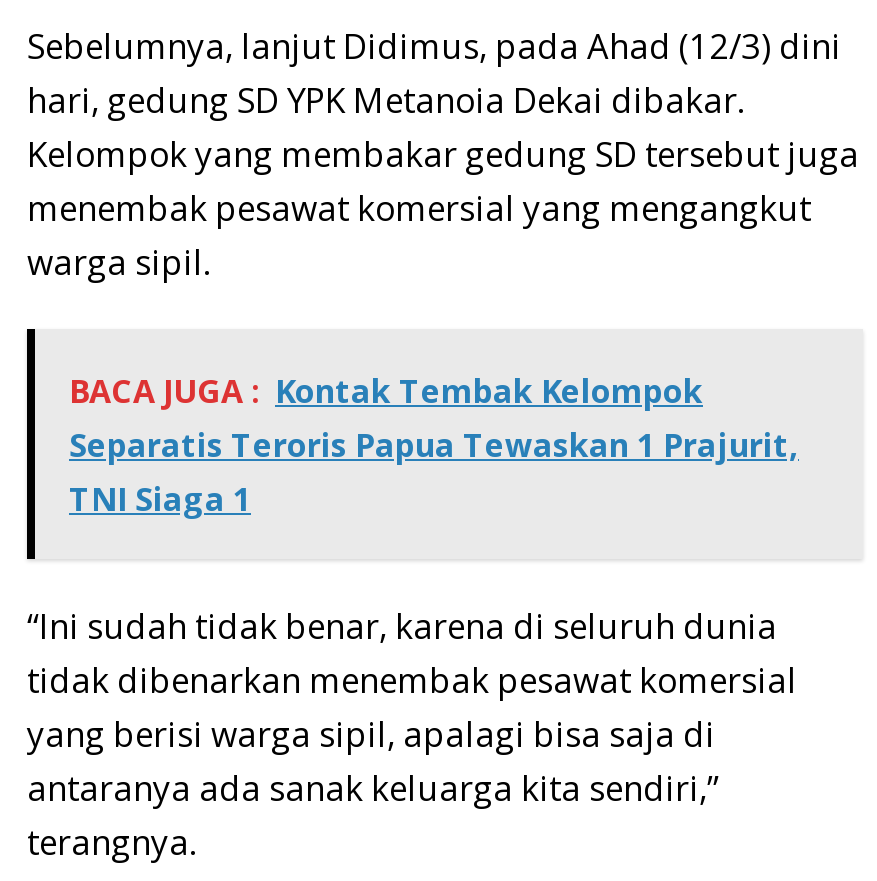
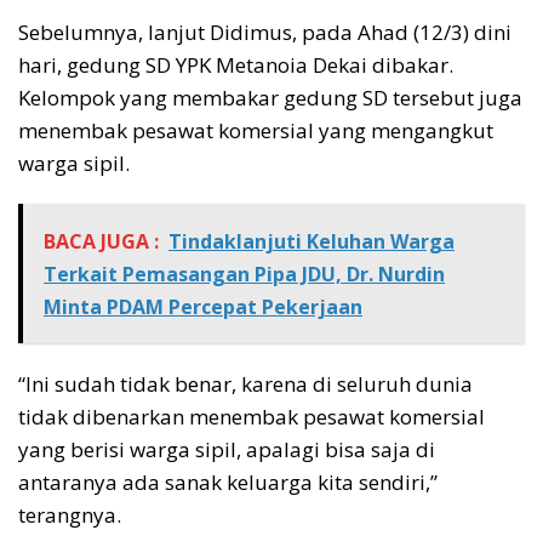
[69,368,799,520] BACA JUGA : Kontak Tembak Kelompok | Separatis Teroris Papua Tewaskan 1 Prajurit, | TNI Siaga 1 -> [44,228,455,320] BACA JUGA : Tindaklanjuti Keluhan Warga | Terkait Pemasangan Pipa JDU, Dr. Nurdin | Minta PDAM Percepat Pekerjaan

